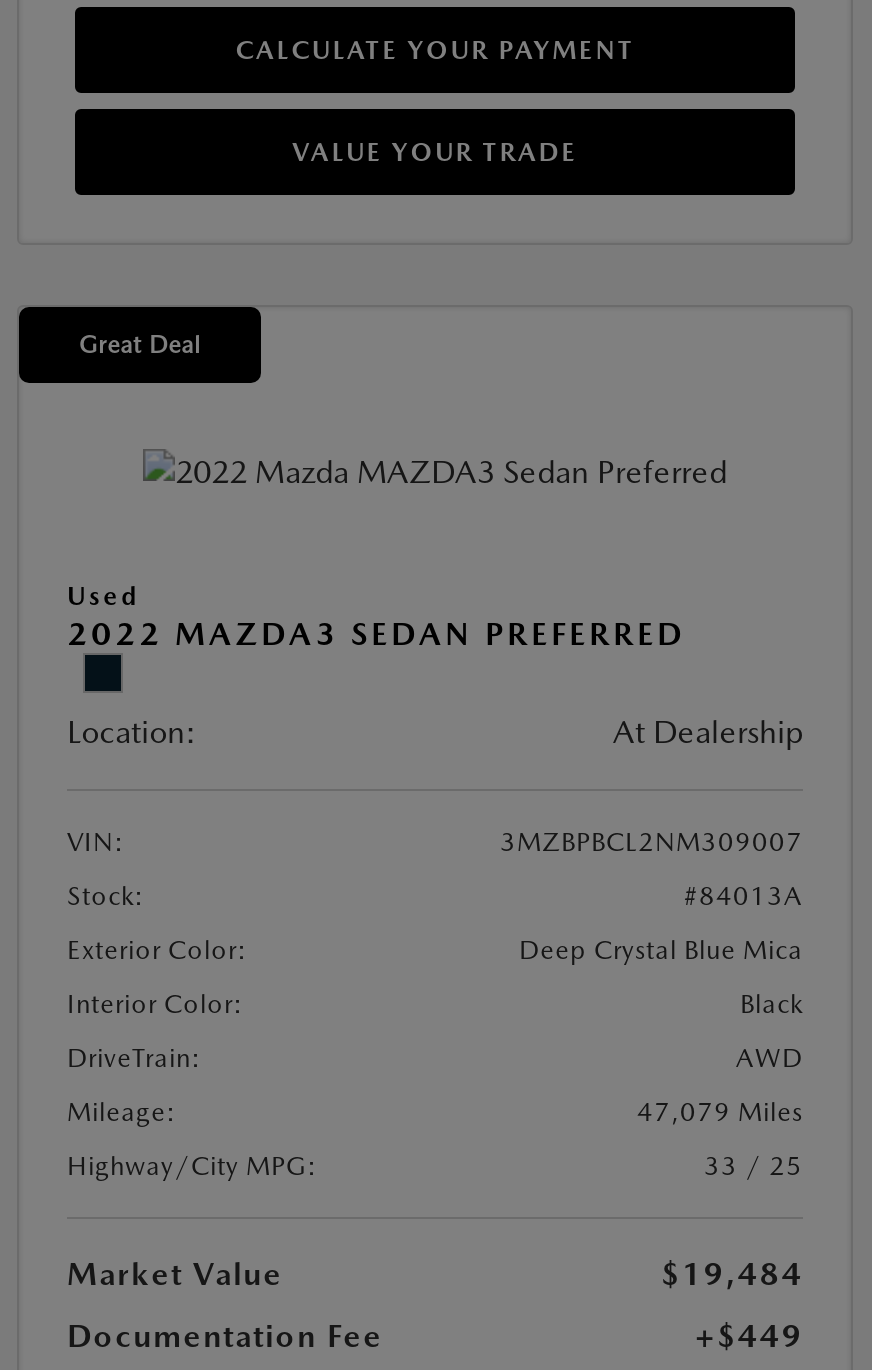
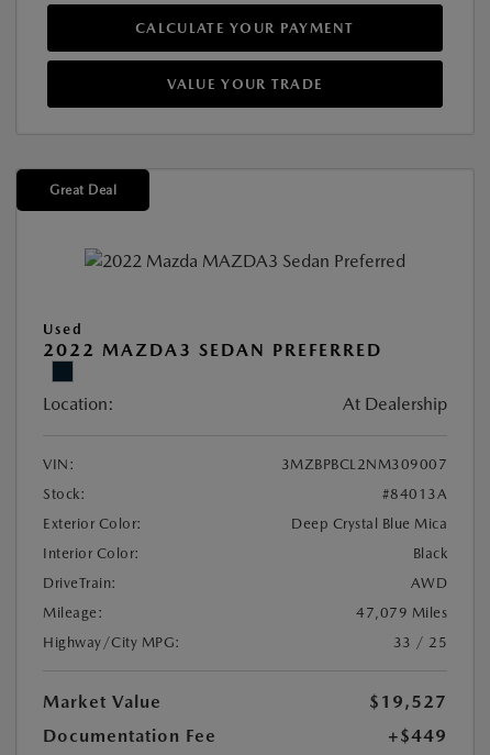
[661,1255,803,1293] $19,484 -> [369,691,447,712] $19,527

